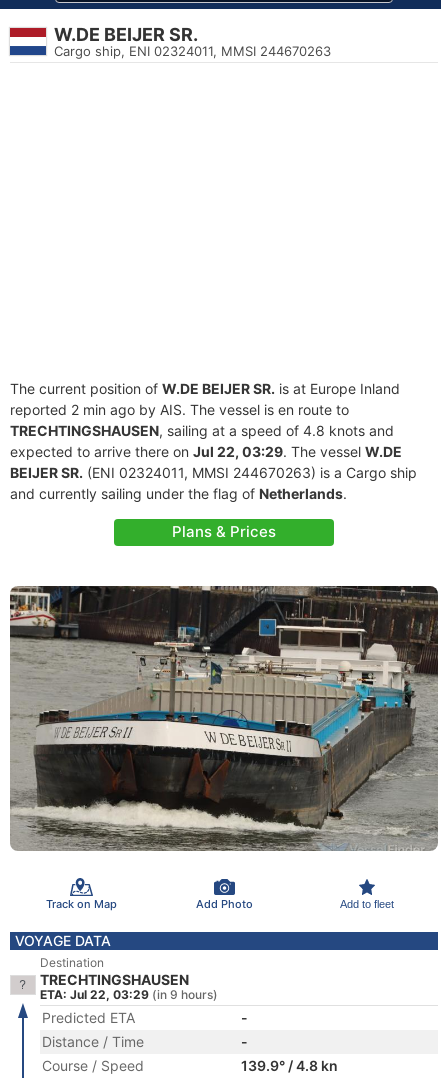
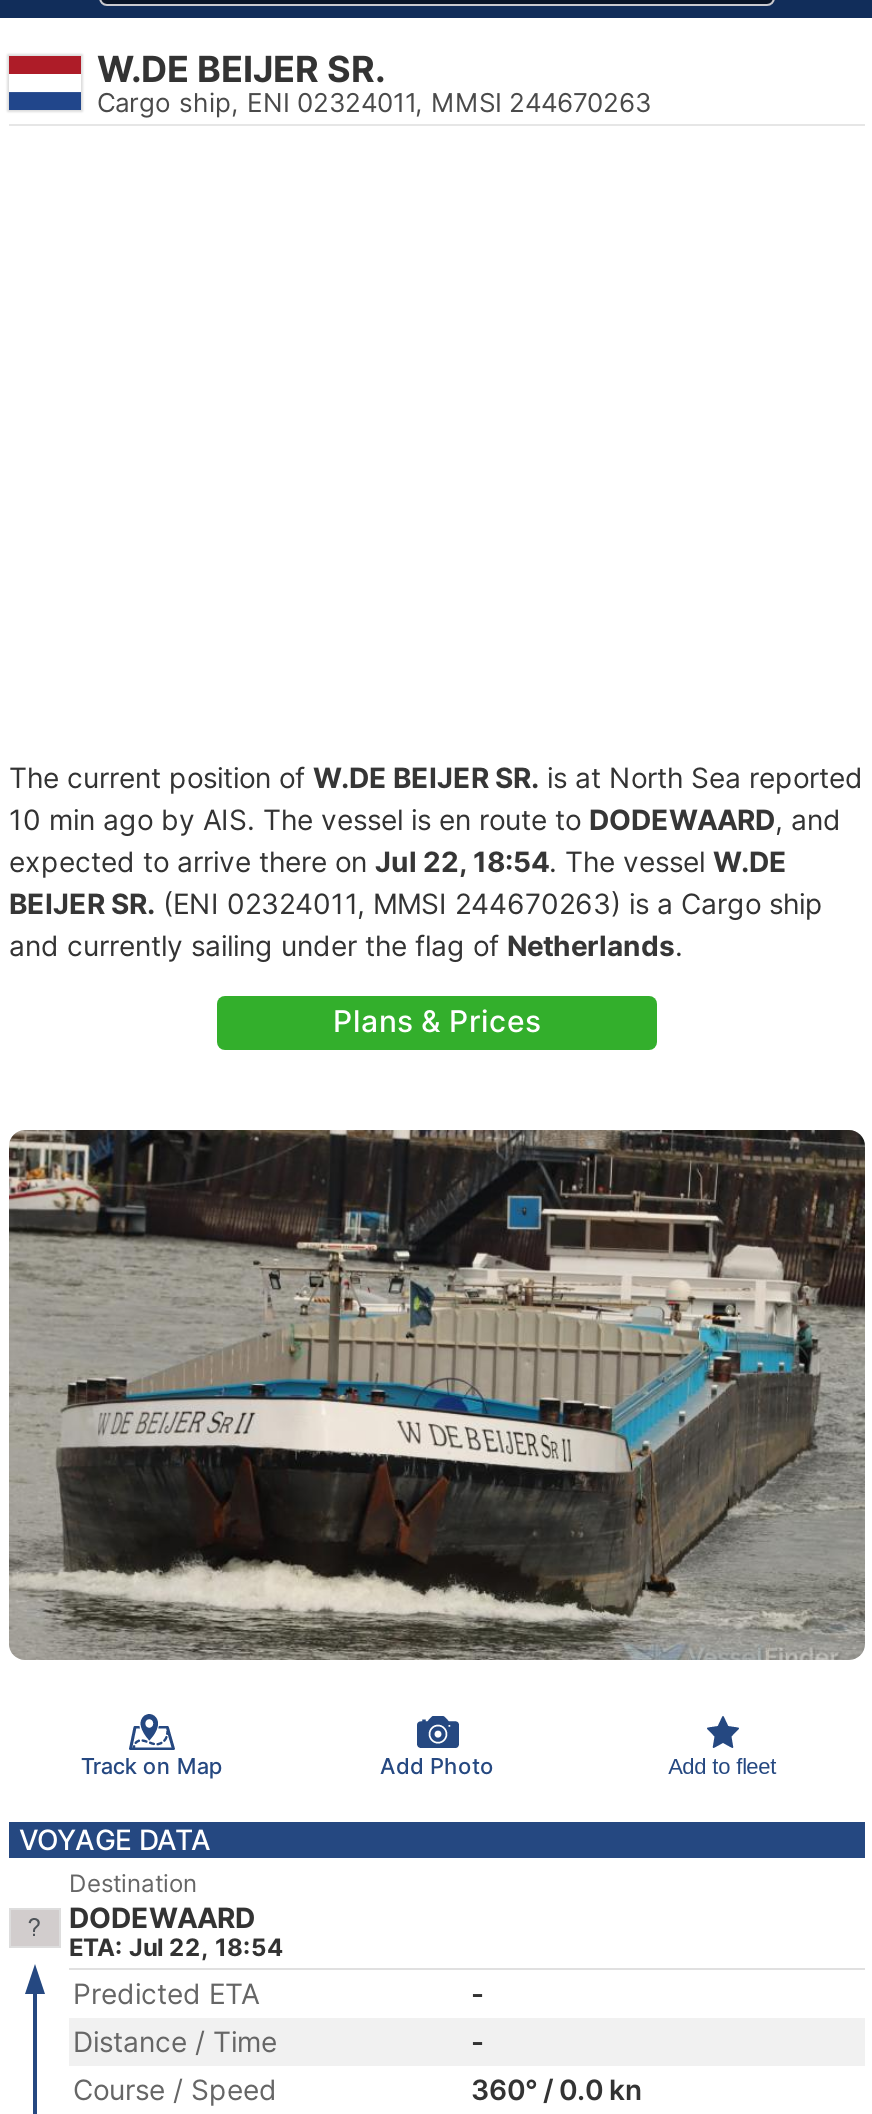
[10,380,402,460] The current position of W.DE BEIJER SR. is at Europe Inland | reported 2 min ago by AIS. The vessel is en route to | TRECHTINGSHAUSEN, sailing at a speed of 4.8 knots and | expected to arrive there on Jul 22, 03:29. The vessel W.DE -> [9,760,863,878] The current position of W.DE BEIJER SR. is at North Sea reported | 10 min ago by AIS. The vessel is en route to DODEWAARD, and | expected to arrive there on Jul 22, 18:54. The vessel W.DE
[40,971,218,1002] TRECHTINGSHAUSEN | ETA: Jul 22, 03:29 (in 9 hours) -> [69,1900,283,1962] DODEWAARD | ETA: Jul 22, 18:54
[241,1057,338,1074] 139.9° / 4.8 kn -> [471,2072,643,2106] 360° / 0.0 kn

